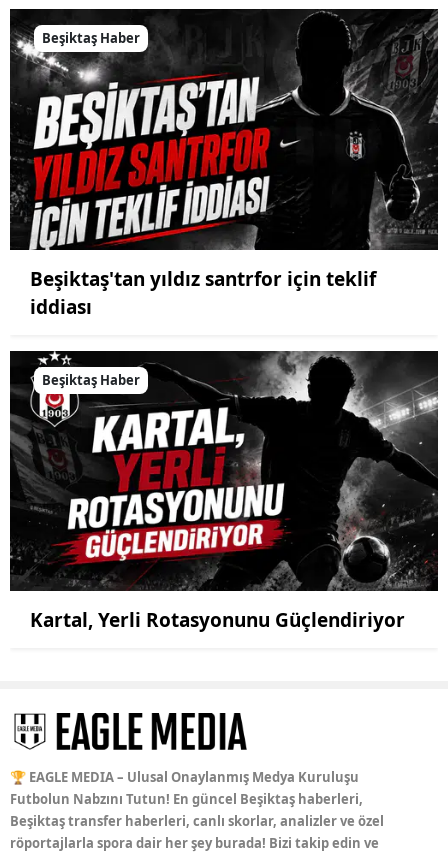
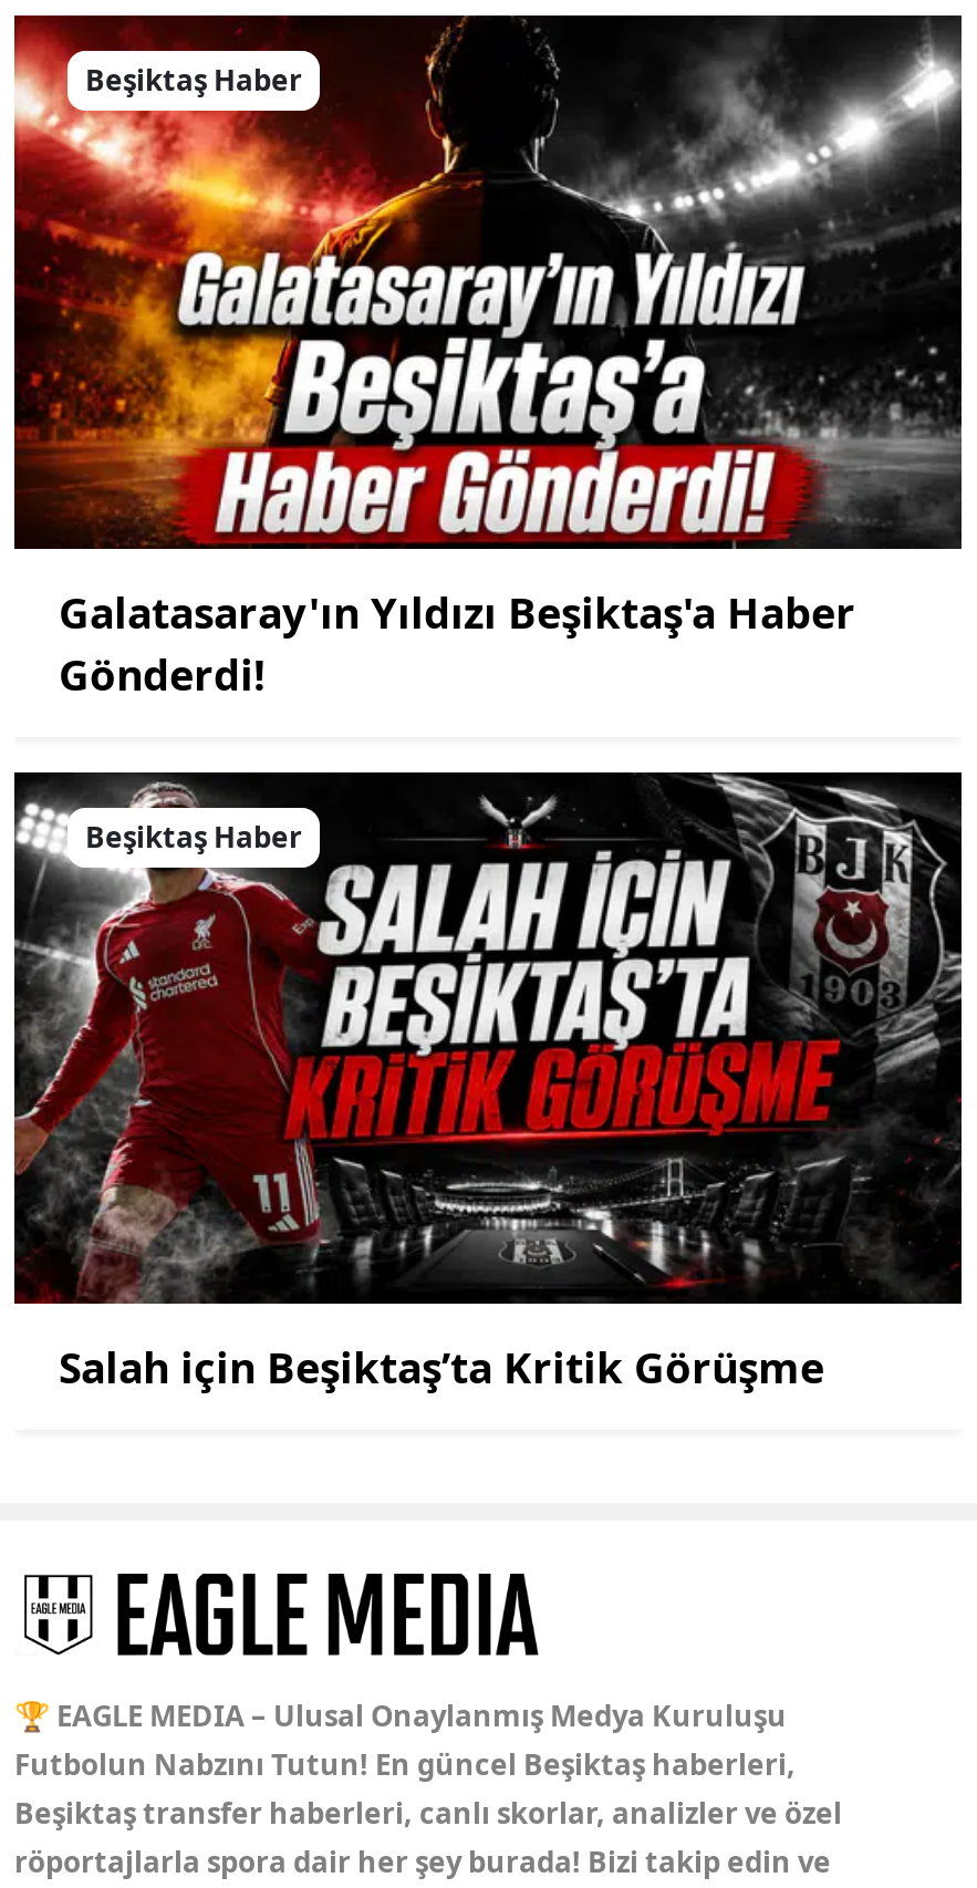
[9,9,438,320] [image] | Beşiktaş'tan yıldız santrfor için teklif | iddiası -> [12,15,962,704] [image] | Galatasaray'ın Yıldızı Beşiktaş'a Haber | Gönderdi!
[9,351,438,633] [image] | Kartal, Yerli Rotasyonunu Güçlendiriyor -> [12,772,964,1398] [image] | Salah için Beşiktaş’ta Kritik Görüşme

